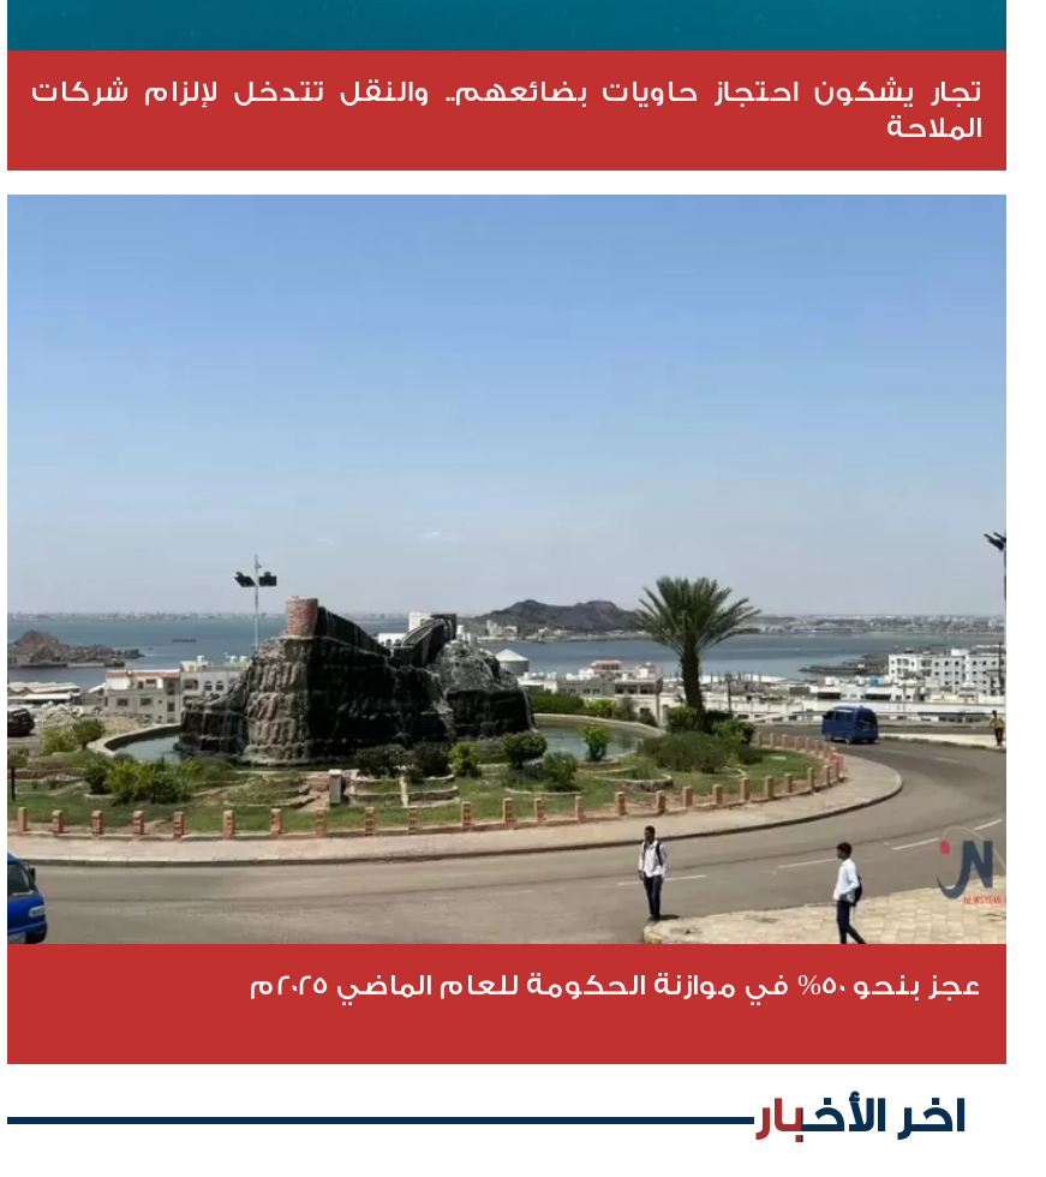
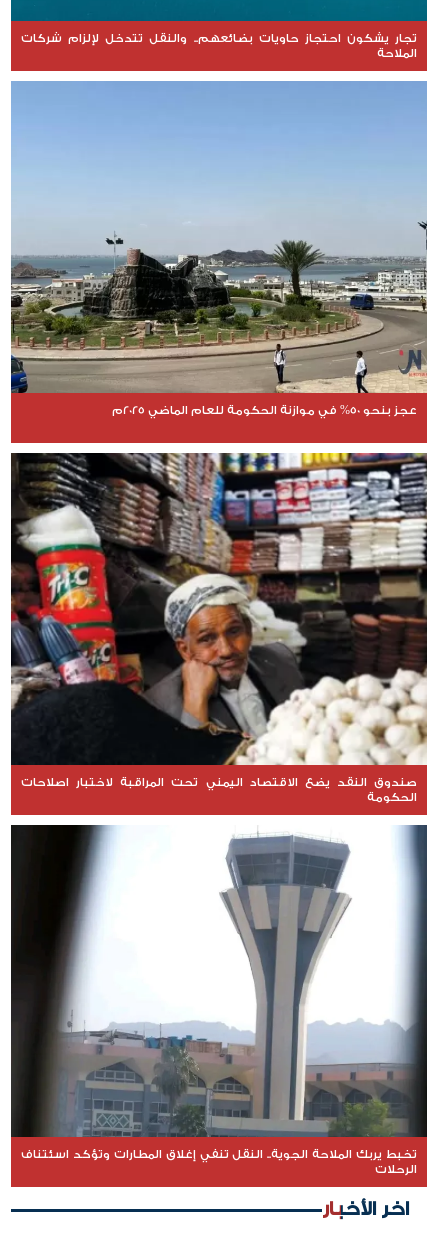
none -> [10,452,428,804] [image] | صندوق النقد يضع الاقتصاد اليمني تحت المراقبة لاختبار اصلاحات | الحكومة
none -> [10,824,428,1176] [image] | تخبط يربك الملاحة الجوية.. النقل تنفي إغلاق المطارات وتؤكد اسئتناف | الرحلات

